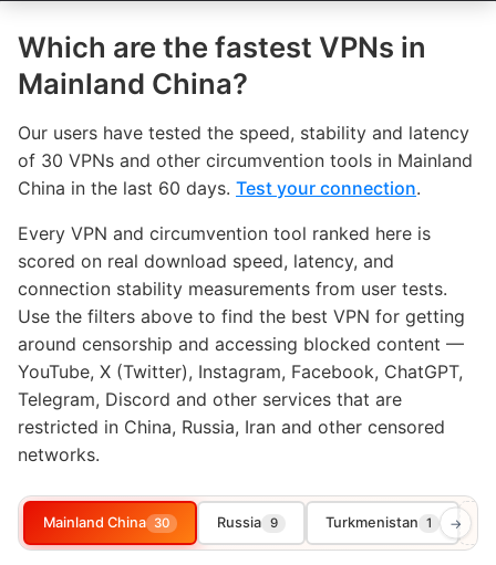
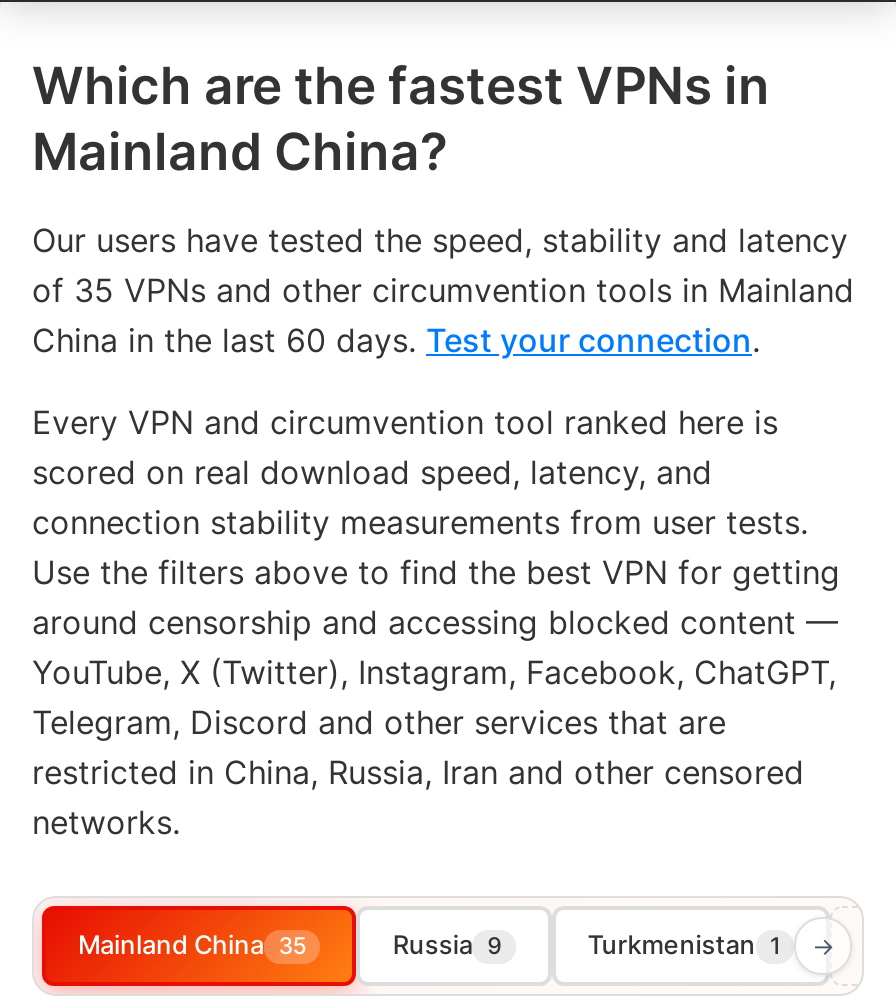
[18,149,473,171] of 30 VPNs and other circumvention tools in Mainland -> [32,270,854,310] of 35 VPNs and other circumvention tools in Mainland
[43,514,170,531] Mainland China 30 -> [78,930,306,960] Mainland China 35

